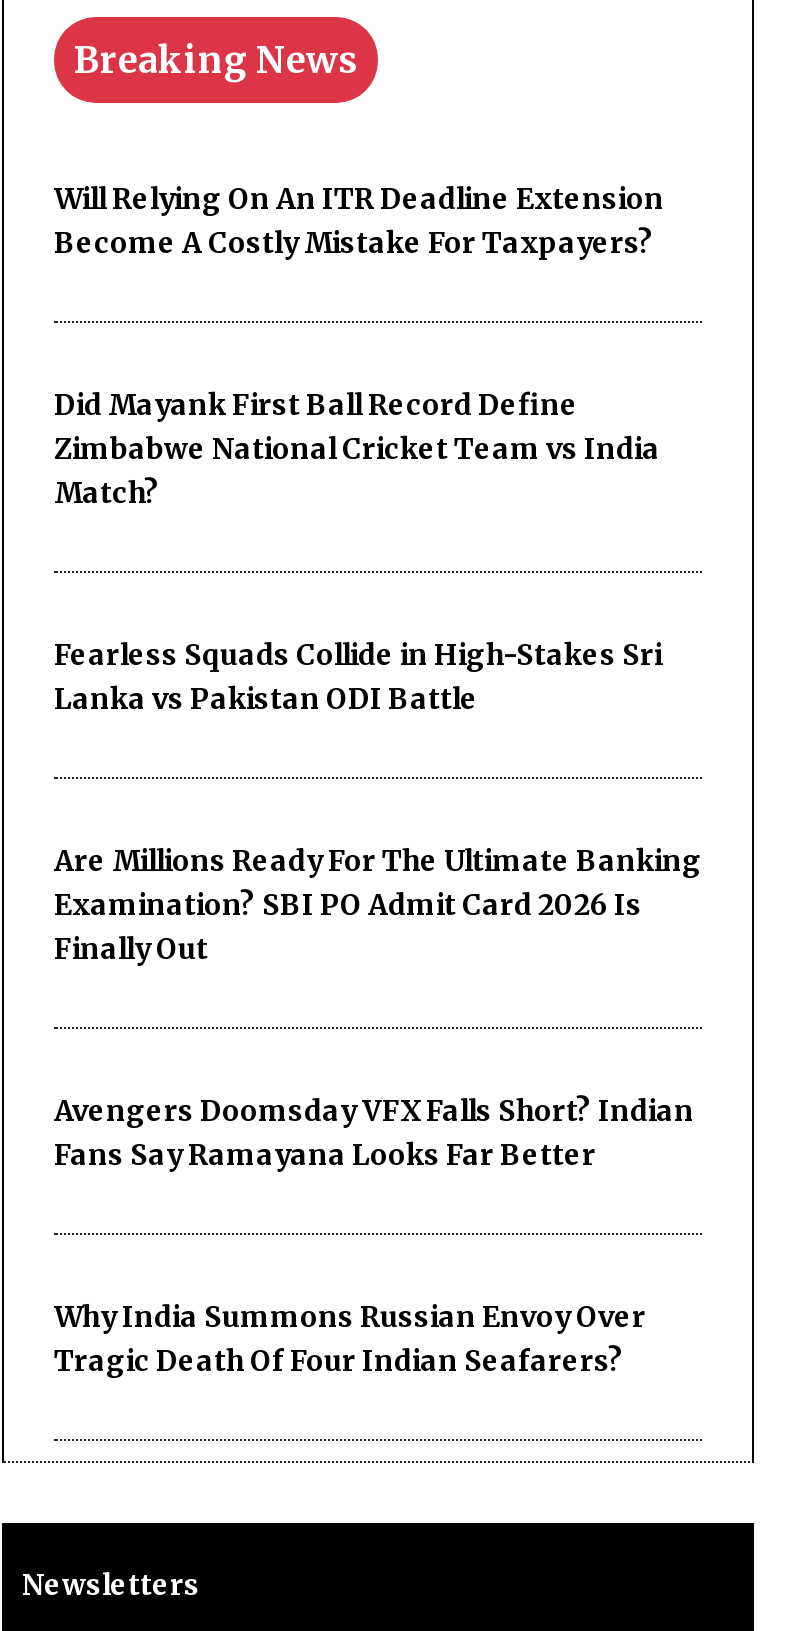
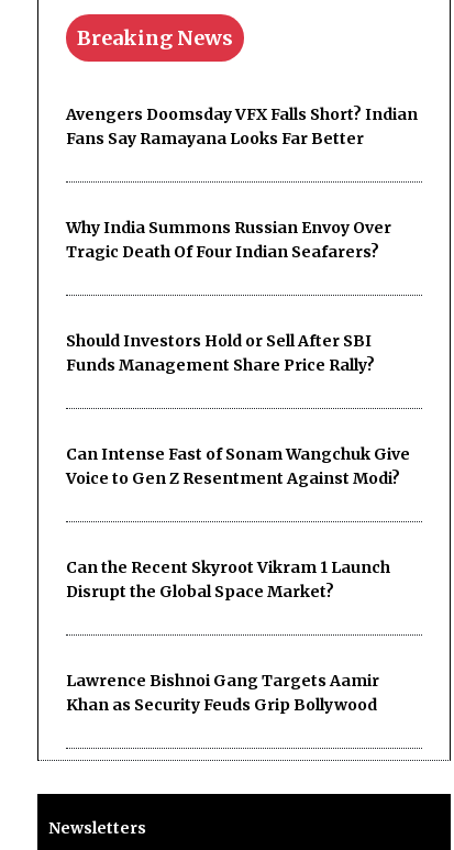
[54,182,664,262] Will Relying On An ITR Deadline Extension | Become A Costly Mistake For Taxpayers? -> none
[54,388,660,512] Did Mayank First Ball Record Define | Zimbabwe National Cricket Team vs India | Match? -> none
[54,638,662,718] Fearless Squads Collide in High-Stakes Sri | Lanka vs Pakistan ODI Battle -> none
[54,844,702,968] Are Millions Ready For The Ultimate Banking | Examination? SBI PO Admit Card 2026 Is | Finally Out -> none
moved [54,1094,694,1380] -> [66,105,418,262]: Avengers Doomsday VFX Falls Short? Indian | Fans Say Ramayana Looks Far Better | Why India Summons Russian Envoy Over | Tragic Death Of Four Indian Seafarers?
none -> [66,331,375,375] Should Investors Hold or Sell After SBI | Funds Management Share Price Rally?
none -> [66,445,410,489] Can Intense Fast of Sonam Wangchuk Give | Voice to Gen Z Resentment Against Modi?
none -> [66,558,390,602] Can the Recent Skyroot Vikram 1 Launch | Disrupt the Global Space Market?
none -> [66,671,379,715] Lawrence Bishnoi Gang Targets Aamir | Khan as Security Feuds Grip Bollywood

